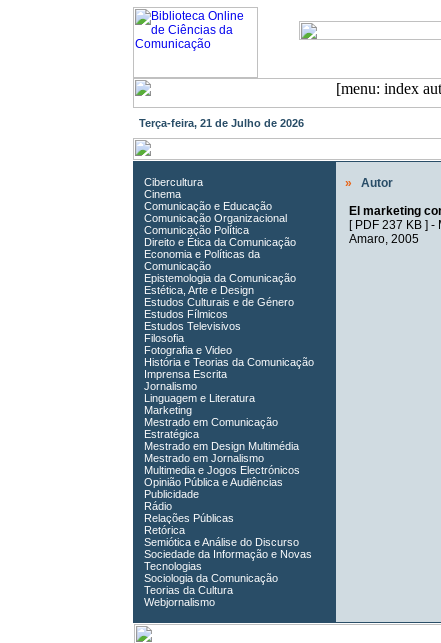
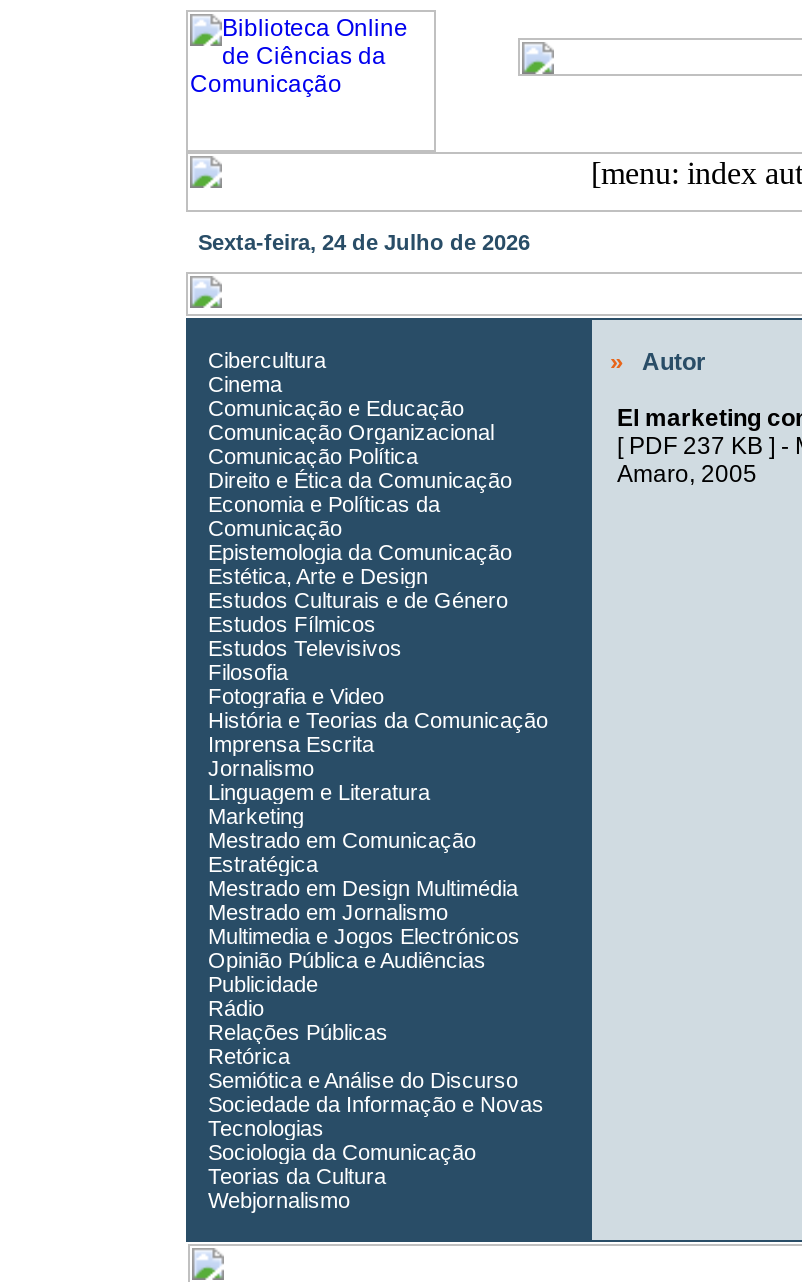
[139,117,313,129] Terça-feira, 21 de Julho de 2026 -> [198,230,548,254] Sexta-feira, 24 de Julho de 2026

